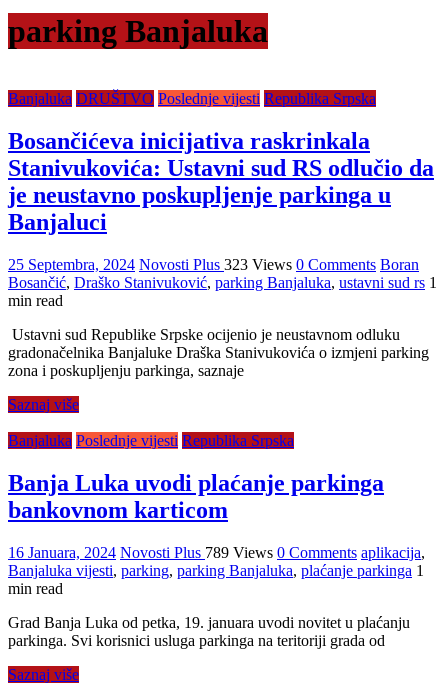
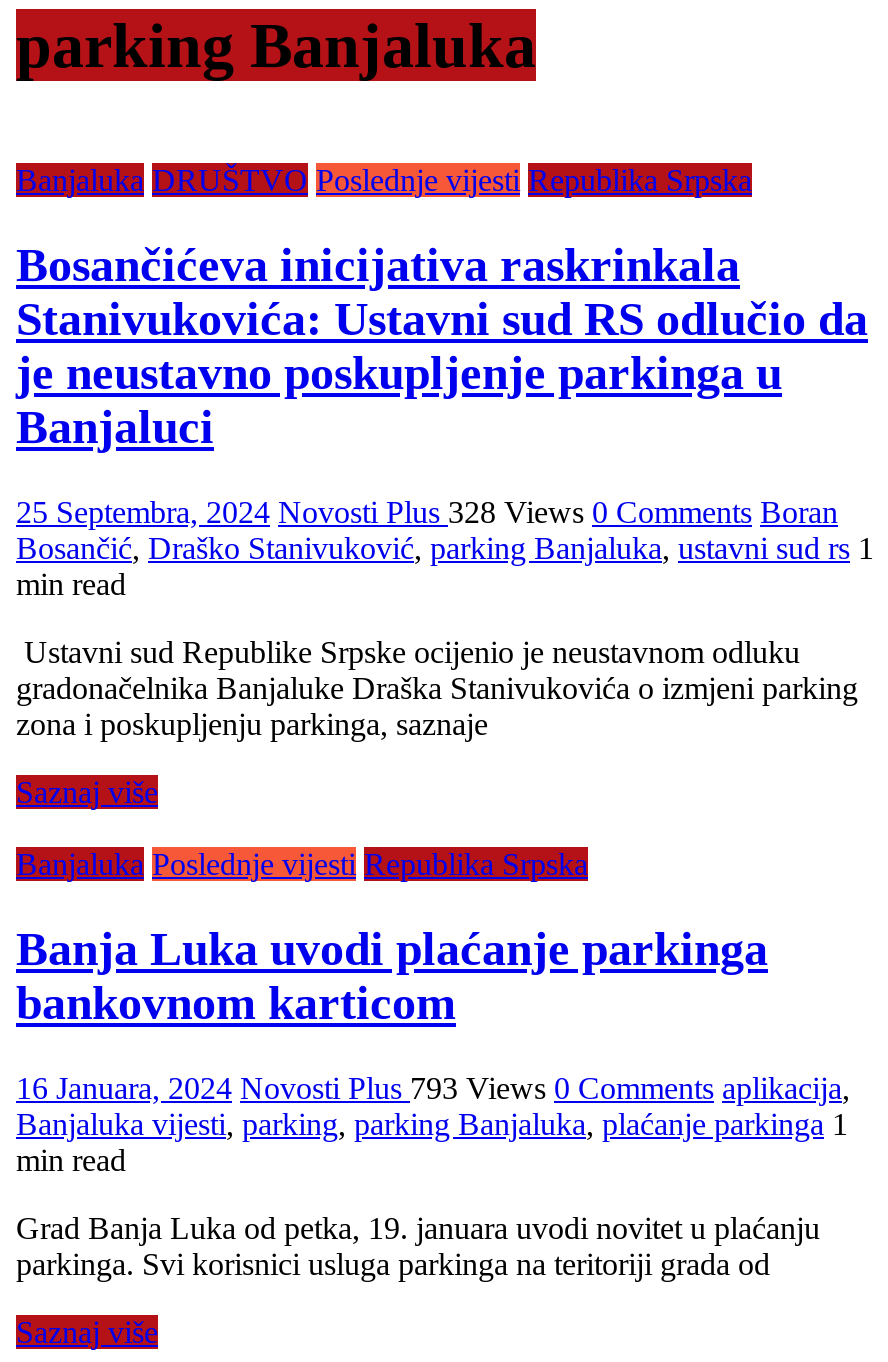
[8,256,419,273] 25 Septembra, 2024 Novosti Plus 323 Views 0 Comments Boran -> [16,494,838,528] 25 Septembra, 2024 Novosti Plus 328 Views 0 Comments Boran
[8,543,425,560] 16 Januara, 2024 Novosti Plus 789 Views 0 Comments aplikacija, -> [16,1070,850,1104] 16 Januara, 2024 Novosti Plus 793 Views 0 Comments aplikacija,

